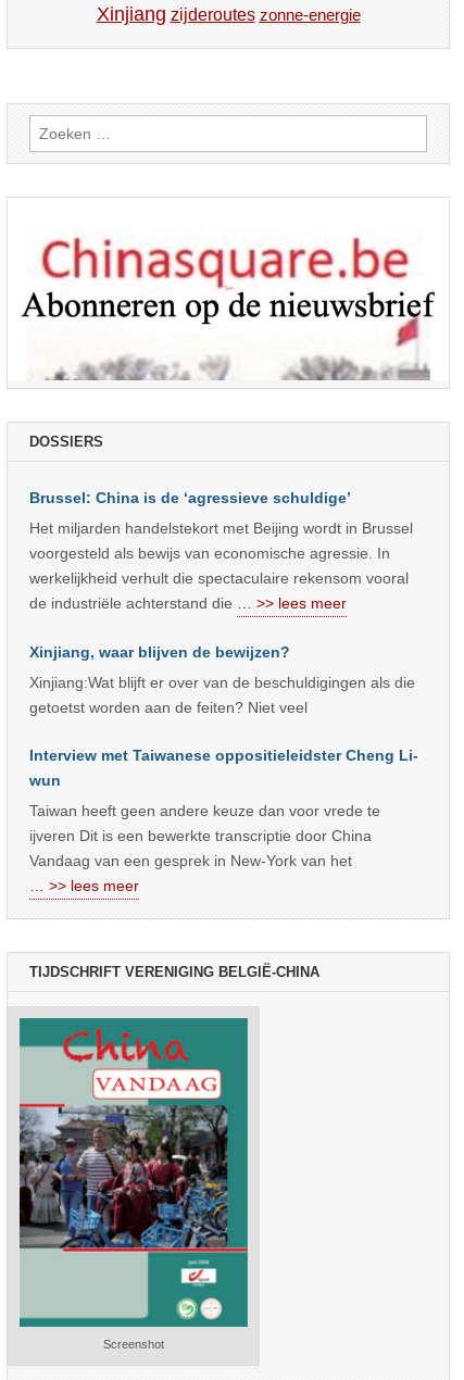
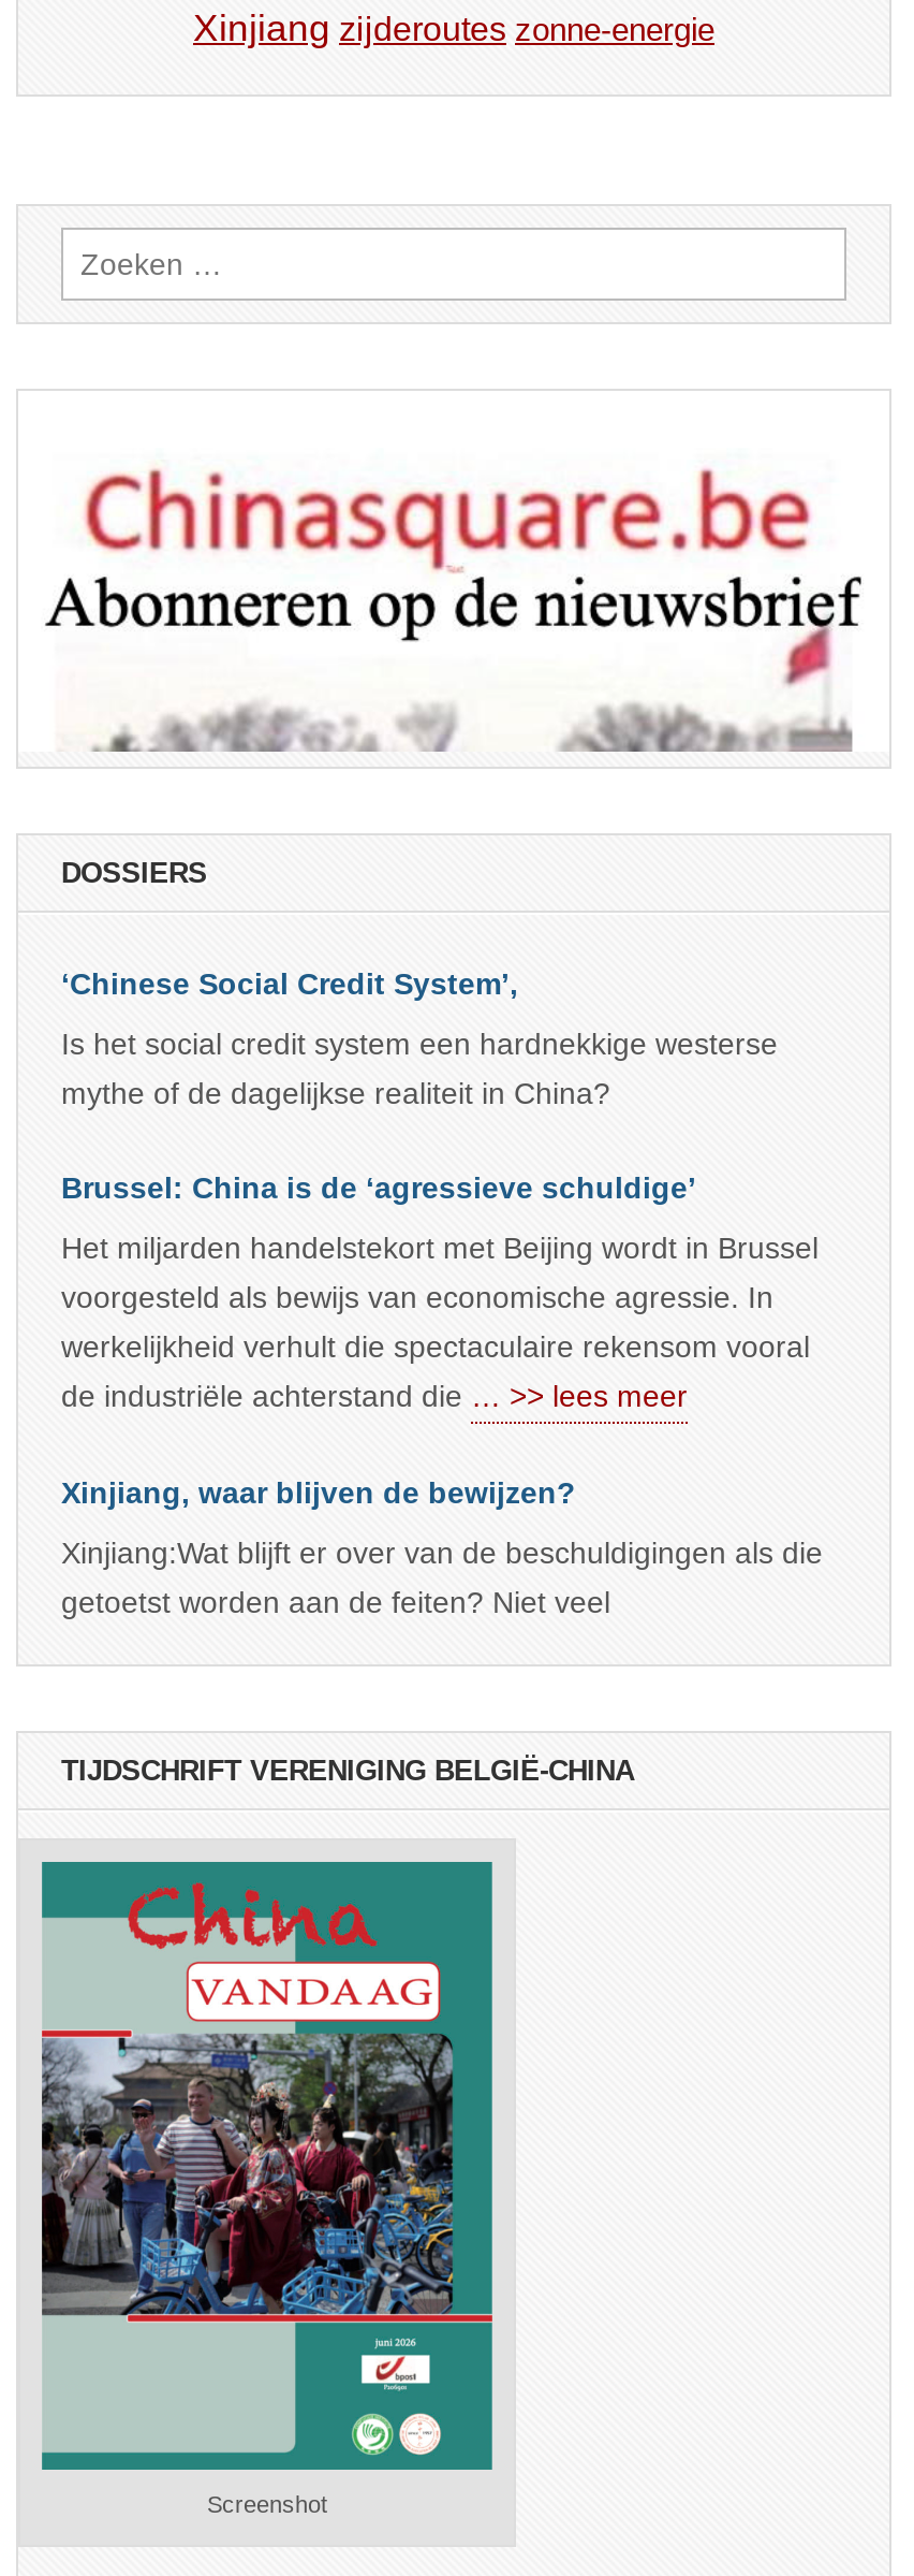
none -> [61,966,778,1110] ‘Chinese Social Credit System’, | Is het social credit system een hardnekkige westerse | mythe of de dagelijkse realiteit in China?
moved [29,489,415,716] -> [61,1170,823,1619]: Brussel: China is de ‘agressieve schuldige’ | Het miljarden handelstekort met Beijing wordt in Brussel | voorgesteld als bewijs van economische agressie. In | werkelijkheid verhult die spectaculaire rekensom vooral | de industriële achterstand die … >> lees meer | Xinjiang, waar blijven de bewijzen? | Xinjiang:Wat blijft er over van de beschuldigingen als die | getoetst worden aan de feiten? Niet veel
[29,746,418,894] Interview met Taiwanese oppositieleidster Cheng Li- | wun | Taiwan heeft geen andere keuze dan voor vrede te | ijveren Dit is een bewerkte transcriptie door China | Vandaag van een gesprek in New-York van het | … >> lees meer -> none

